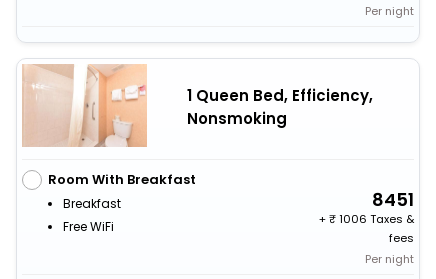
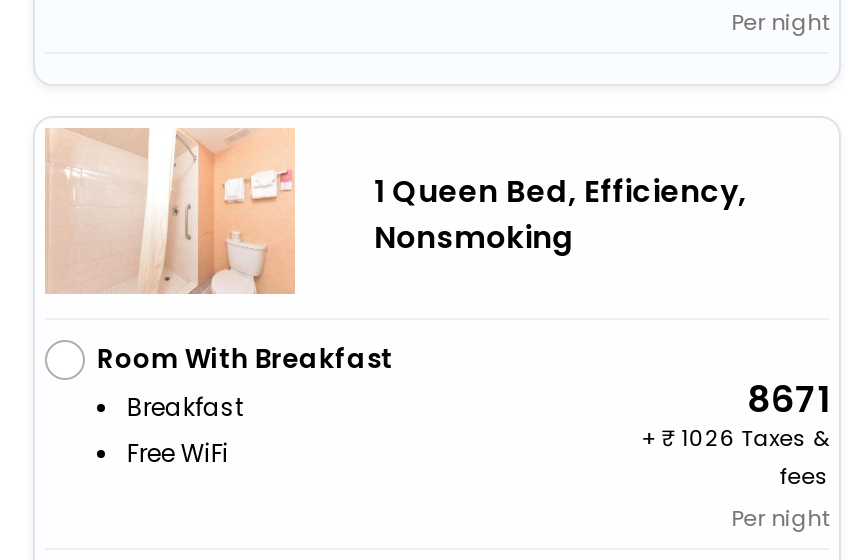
[368,187,414,212] 8451 -> [739,375,829,425] 8671
[319,211,414,227] + 1006 Taxes & -> [641,423,829,455] + 1026 Taxes &

